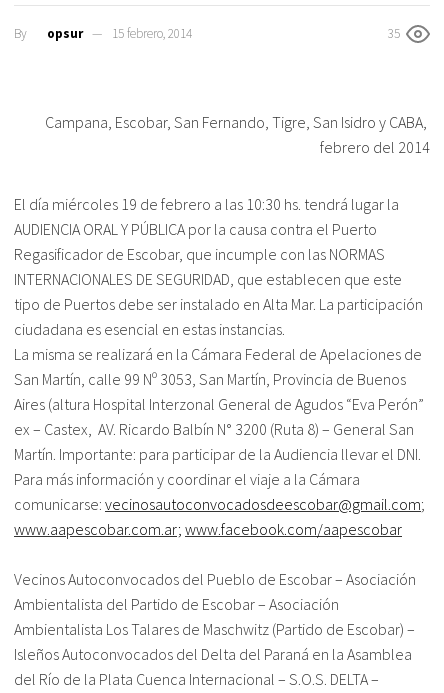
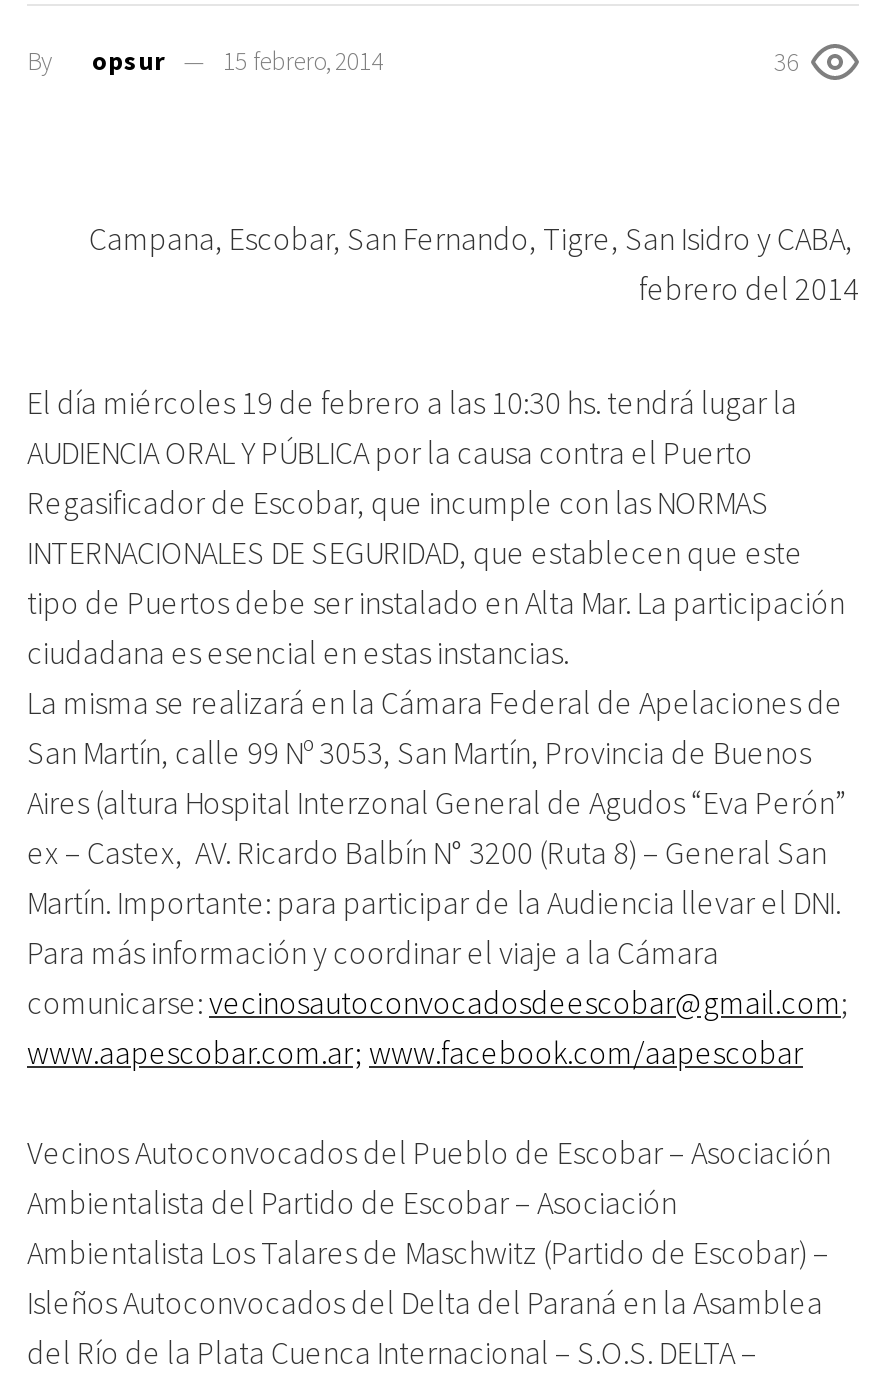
[387,25,399,42] 35 -> [774,44,798,78] 36

